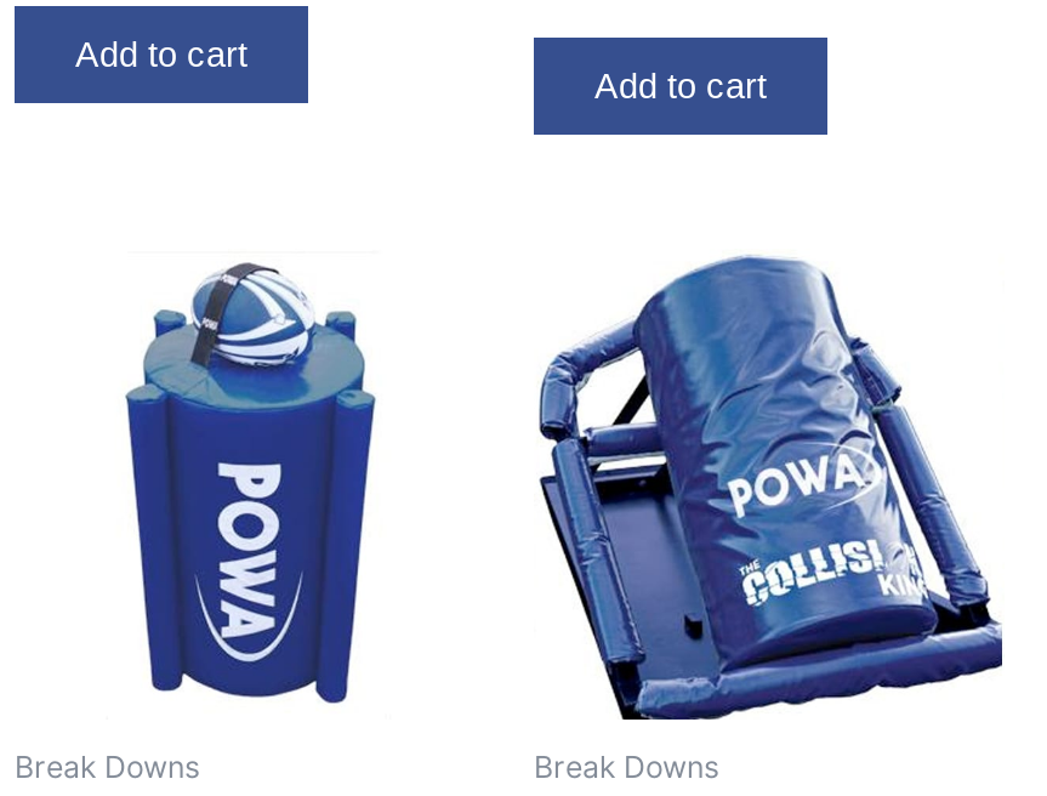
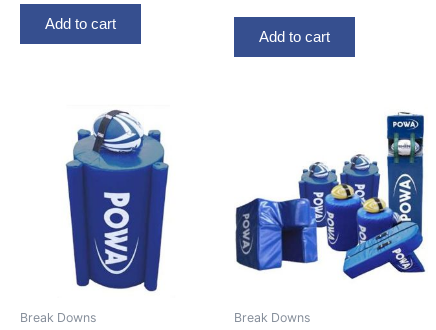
[536,254,1005,722] [image] -> [235,107,427,298] [image]

